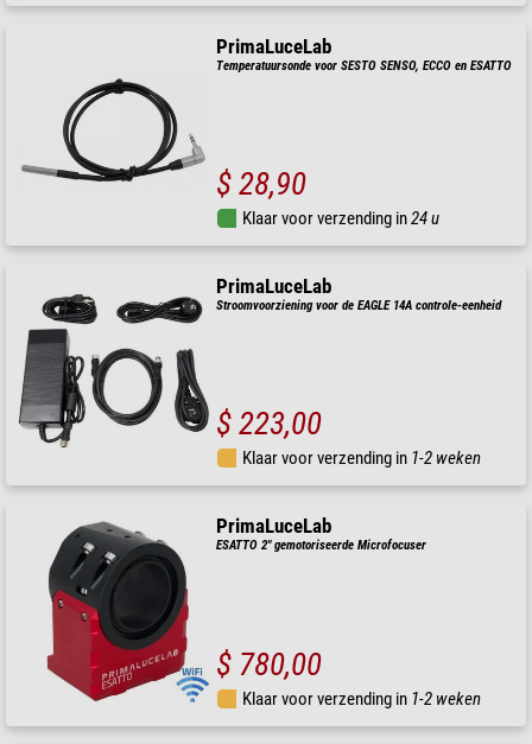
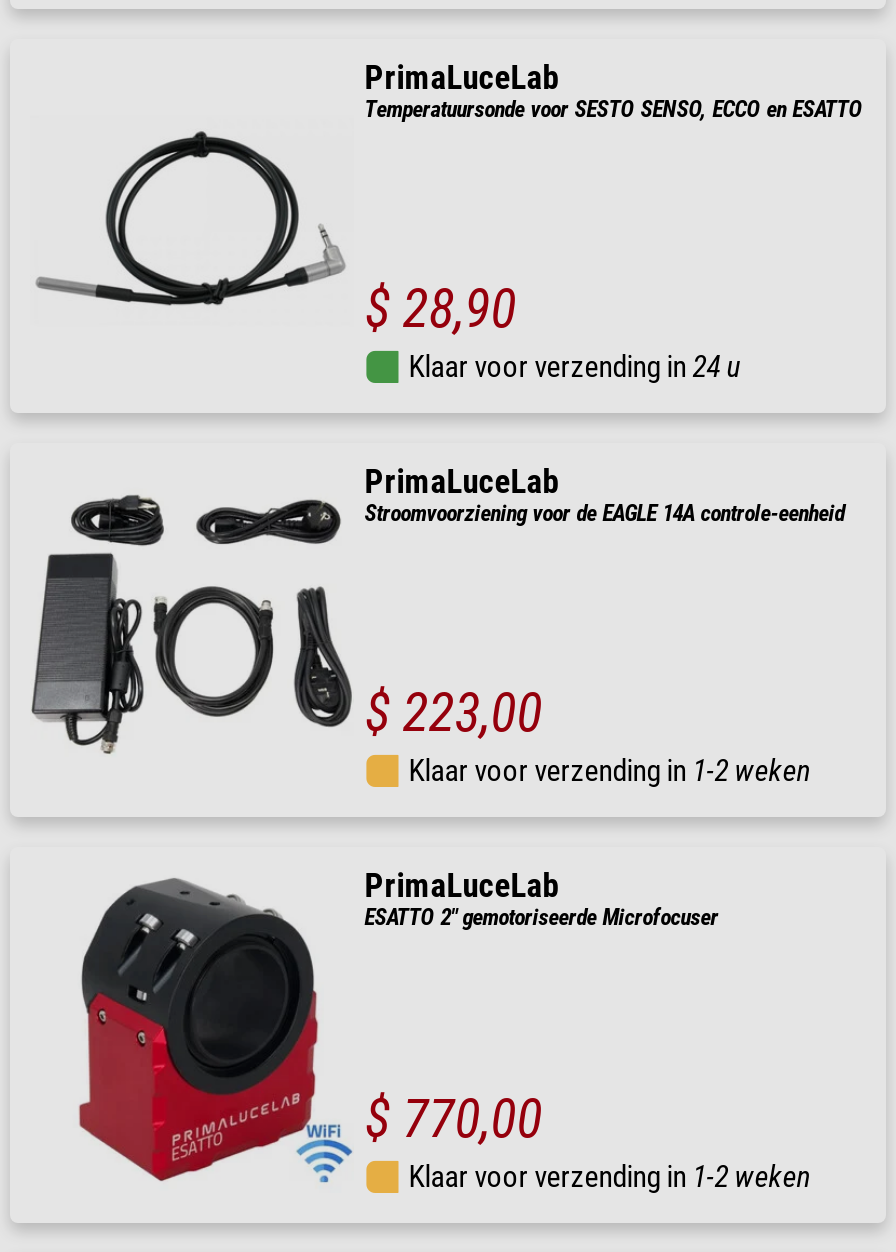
[216,645,322,683] $ 780,00 -> [364,1086,542,1150] $ 770,00

